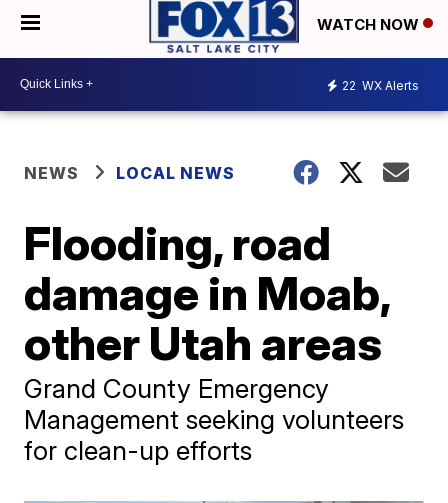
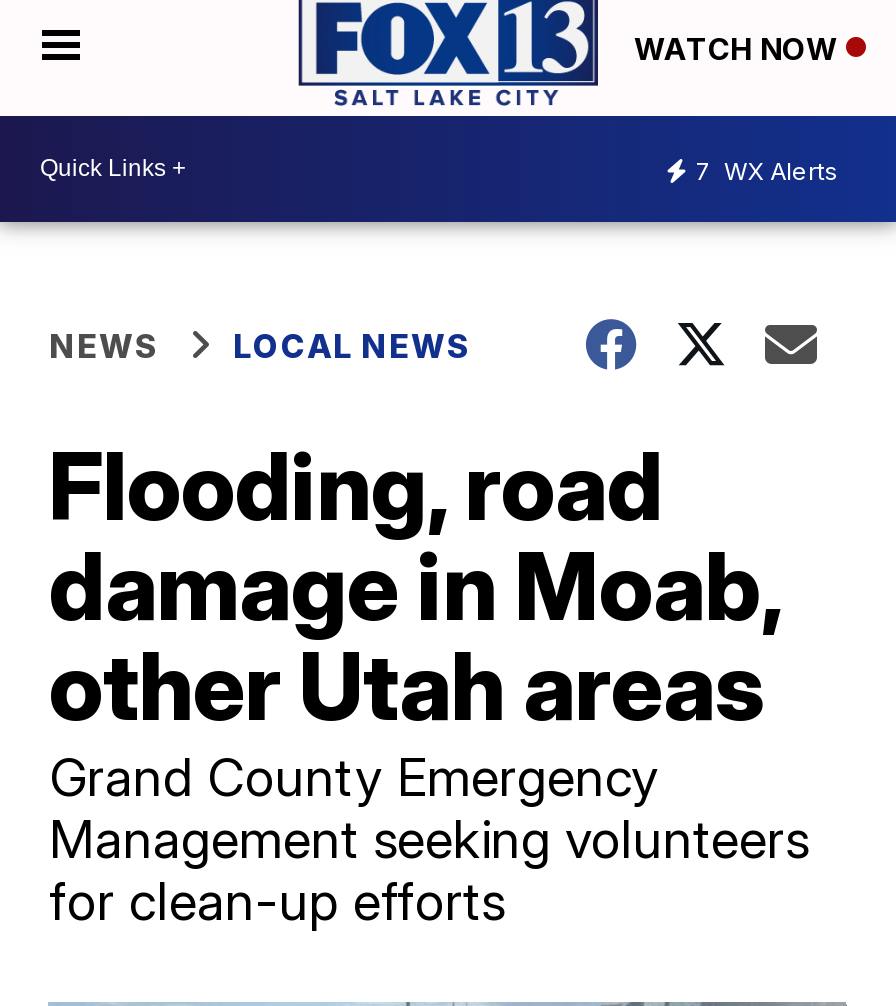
[342,78,419,93] 22 WX Alerts -> [696,156,838,186] 7 WX Alerts

